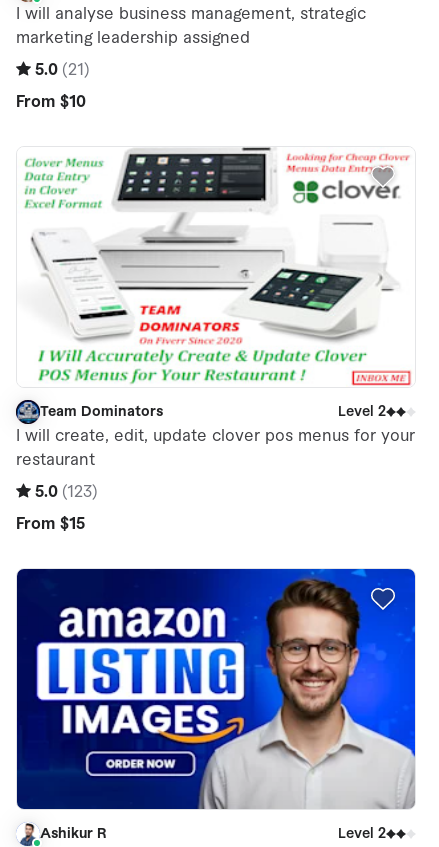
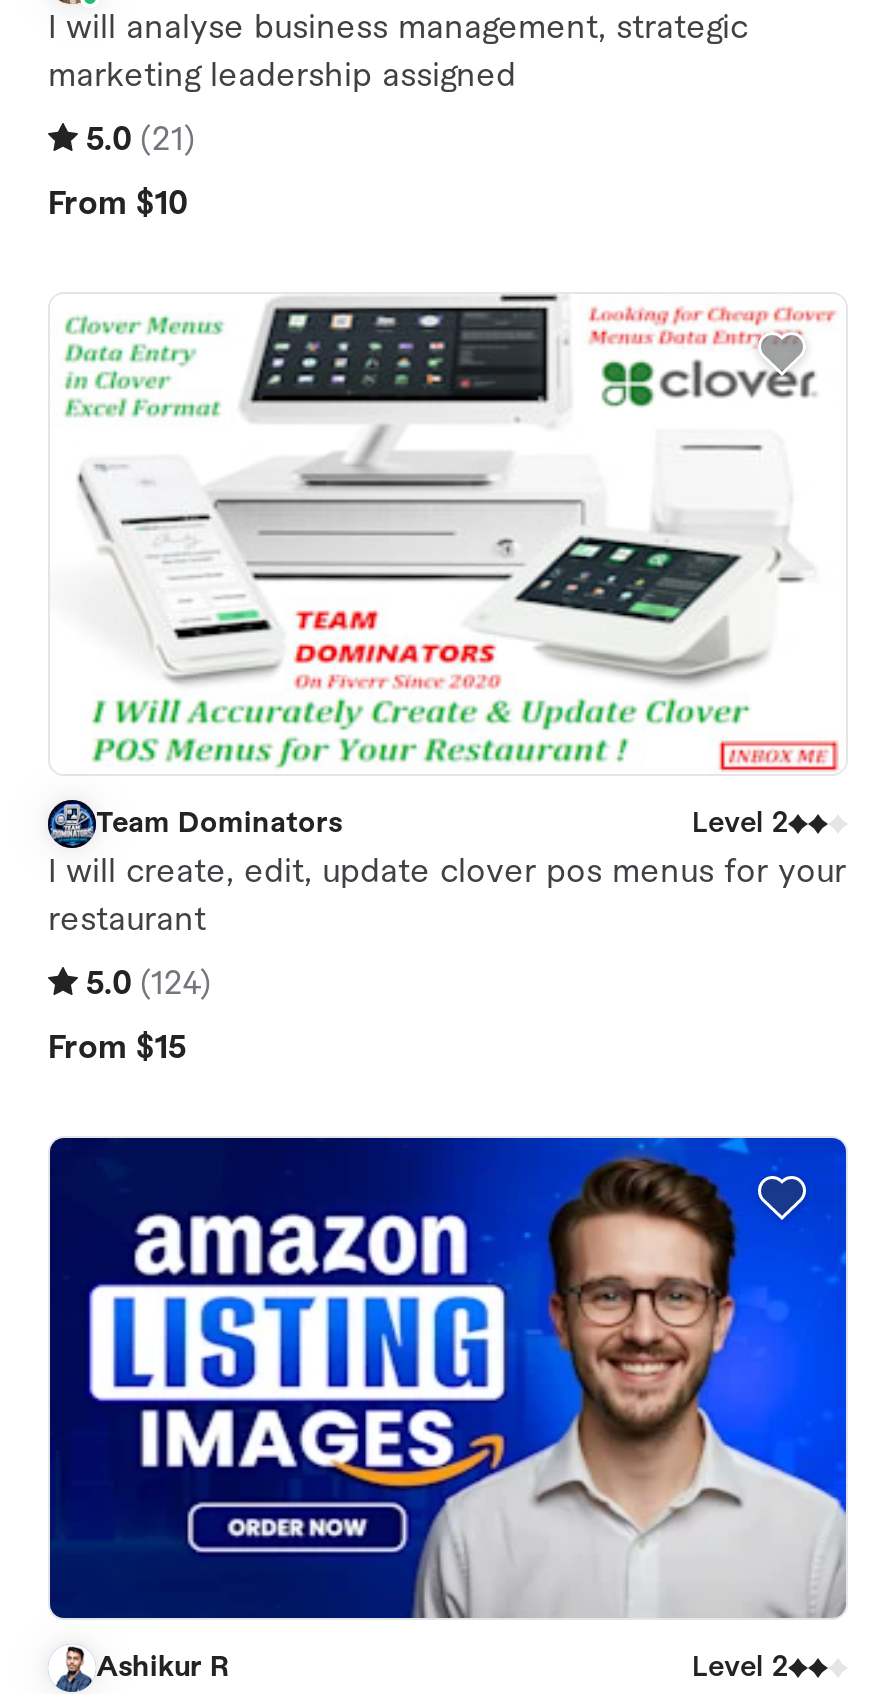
[35,484,98,500] 5.0 (123) -> [86,968,212,1000] 5.0 (124)

